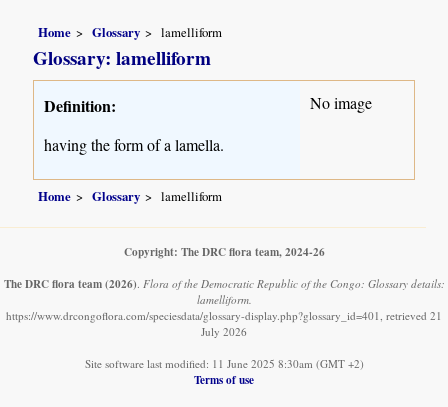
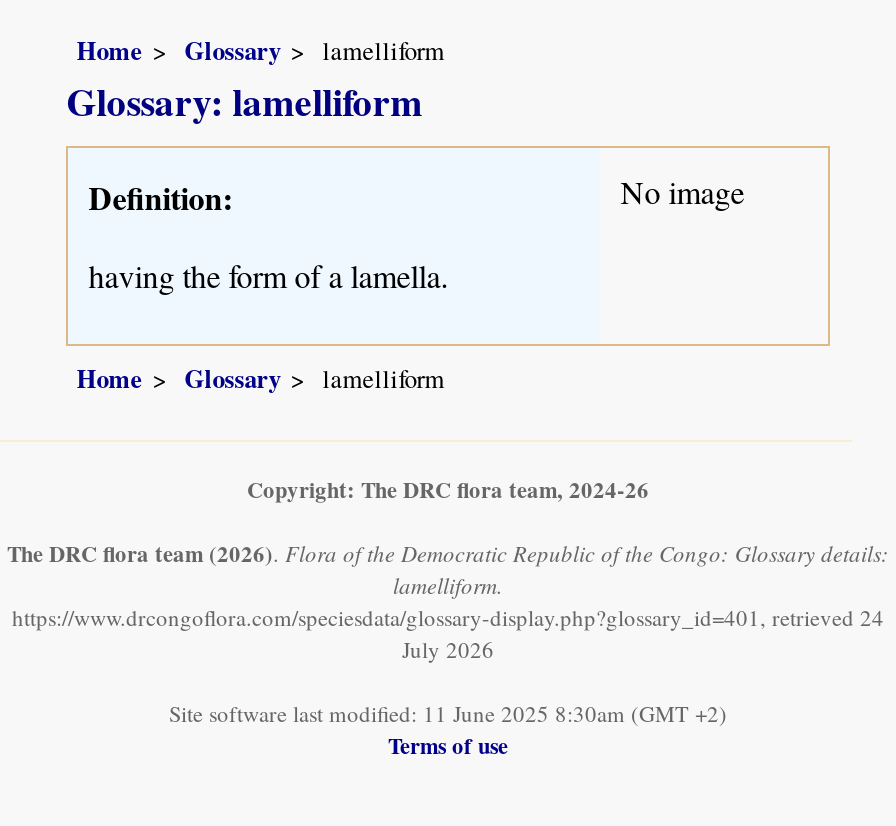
[6,308,442,323] https://www.drcongoflora.com/speciesdata/glossary-display.php?glossary_id=401, retrieved 21 -> [12,602,884,632] https://www.drcongoflora.com/speciesdata/glossary-display.php?glossary_id=401, retrieved 24

